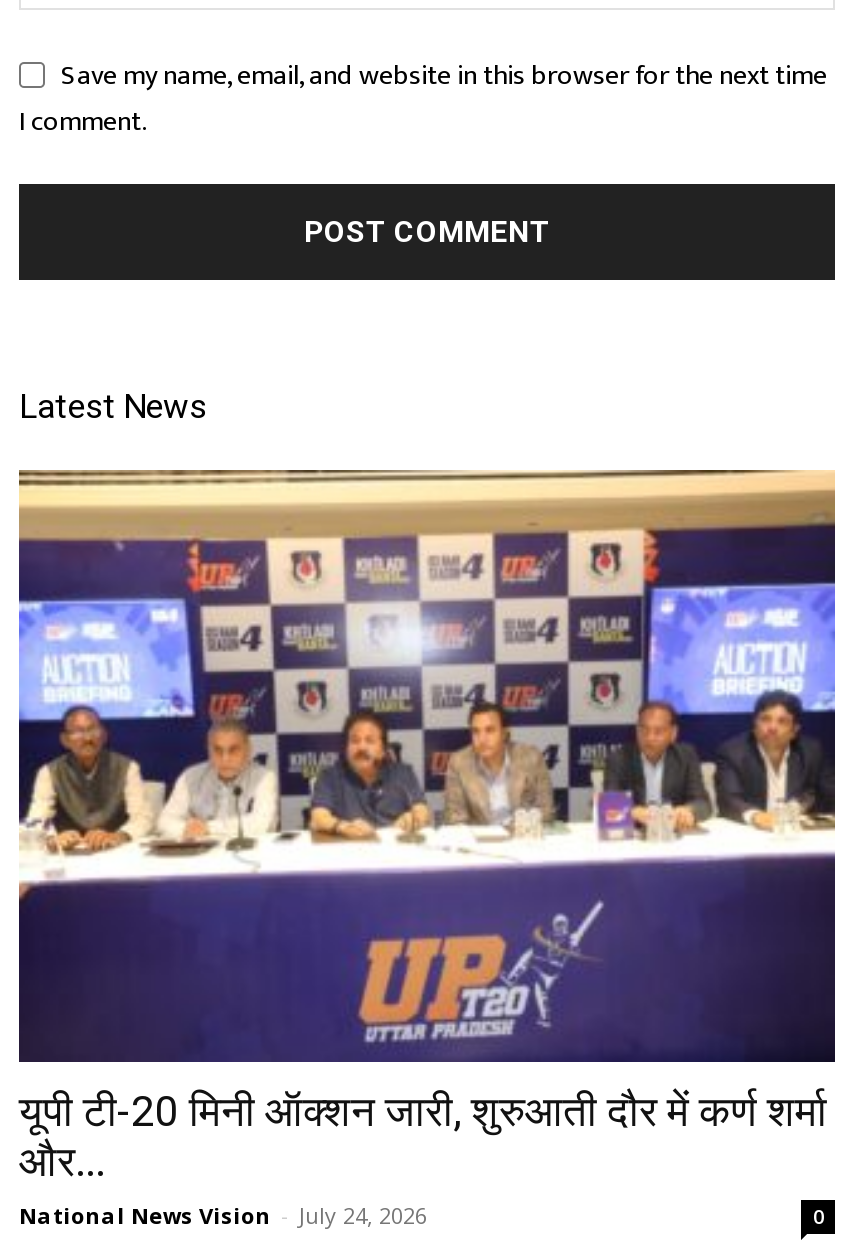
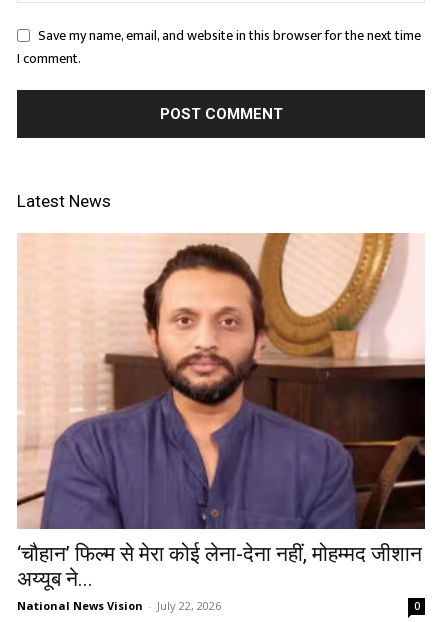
[17,468,837,1229] [image] | यूपी टी-20 मिनी ऑक्शन जारी, शुरुआती दौर में कर्ण शर्मा | और... | National News Vision - July 24, 2026 -> [16,232,426,612] [image] | ‘चौहान’ फिल्म से मेरा कोई लेना-देना नहीं, मोहम्मद जीशान | अय्यूब ने... | National News Vision - July 22, 2026

